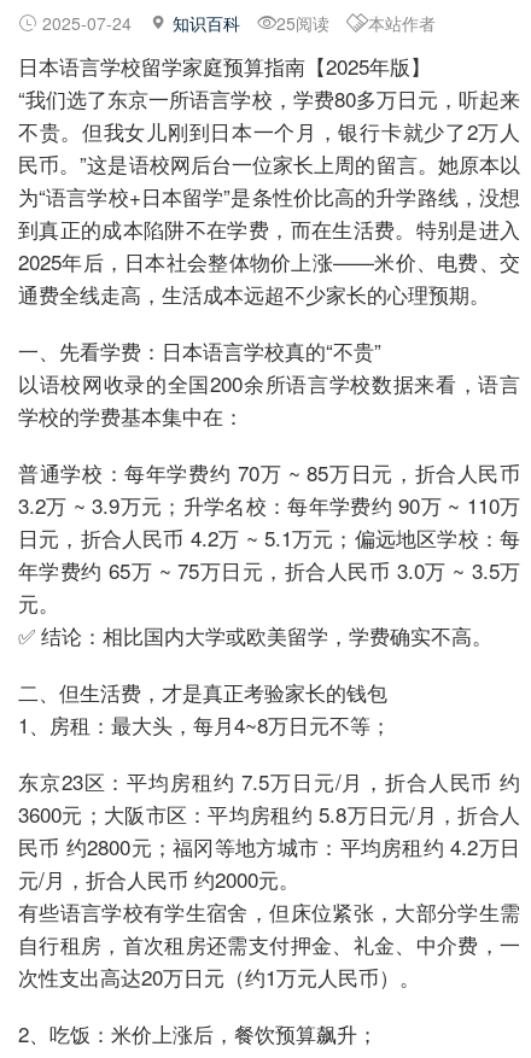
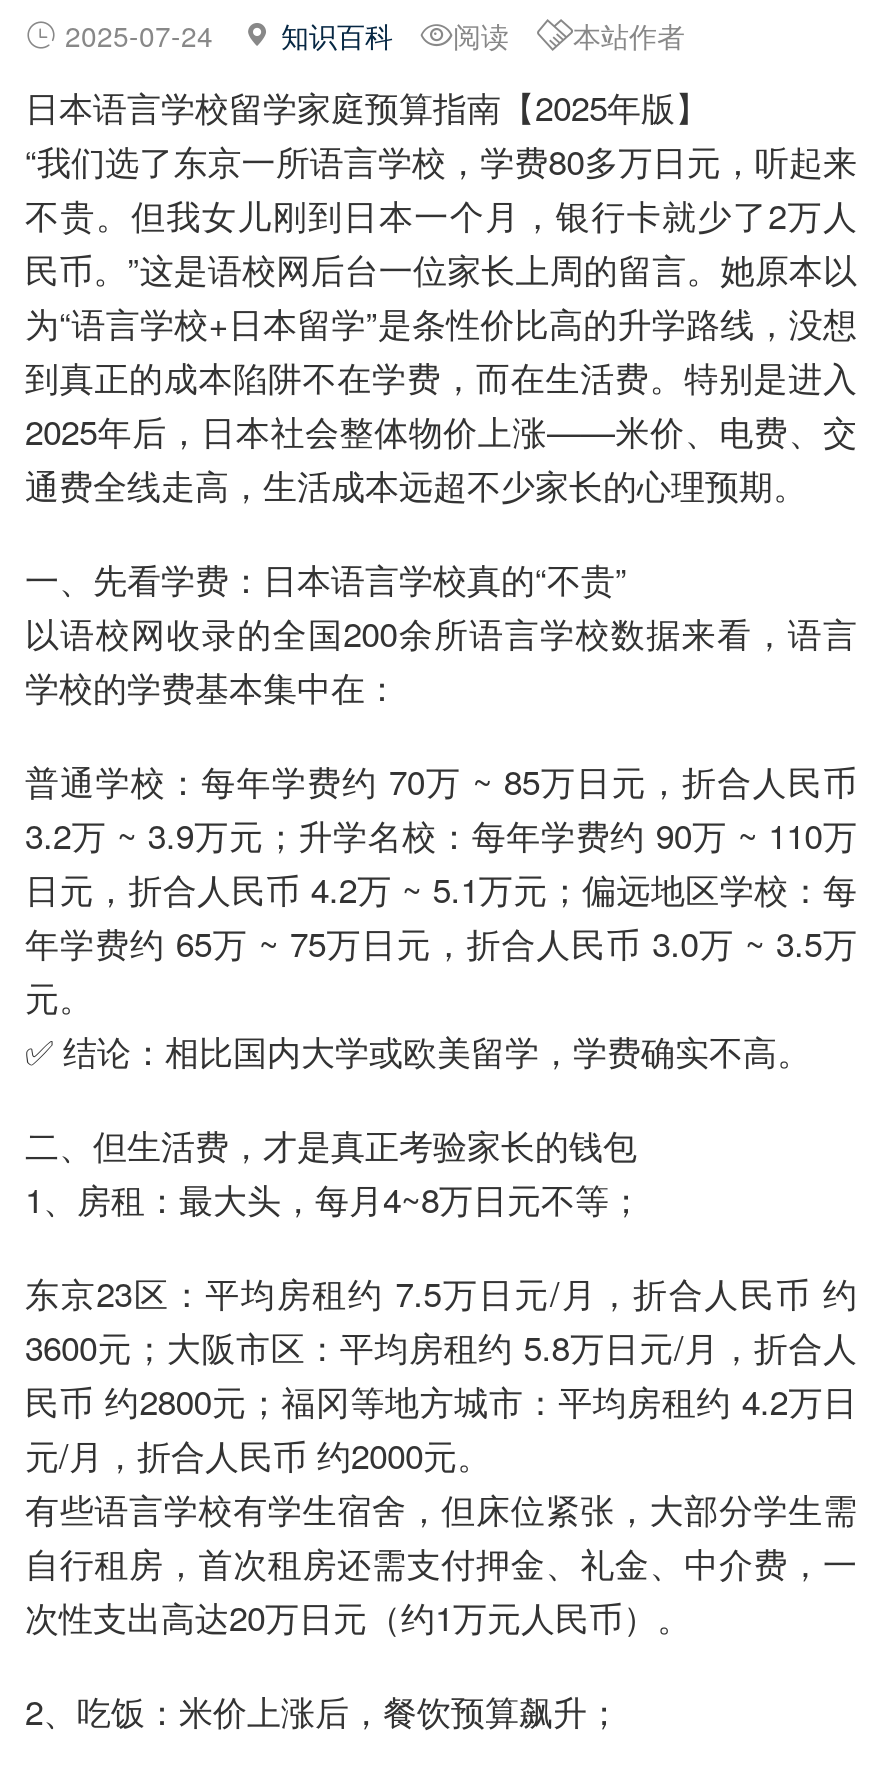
[276,11,329,35] 25阅读 -> [453,15,509,55] 阅读

